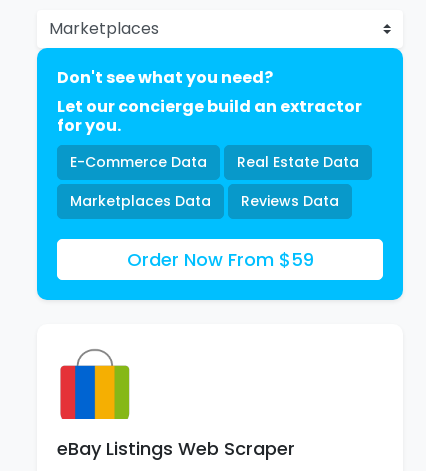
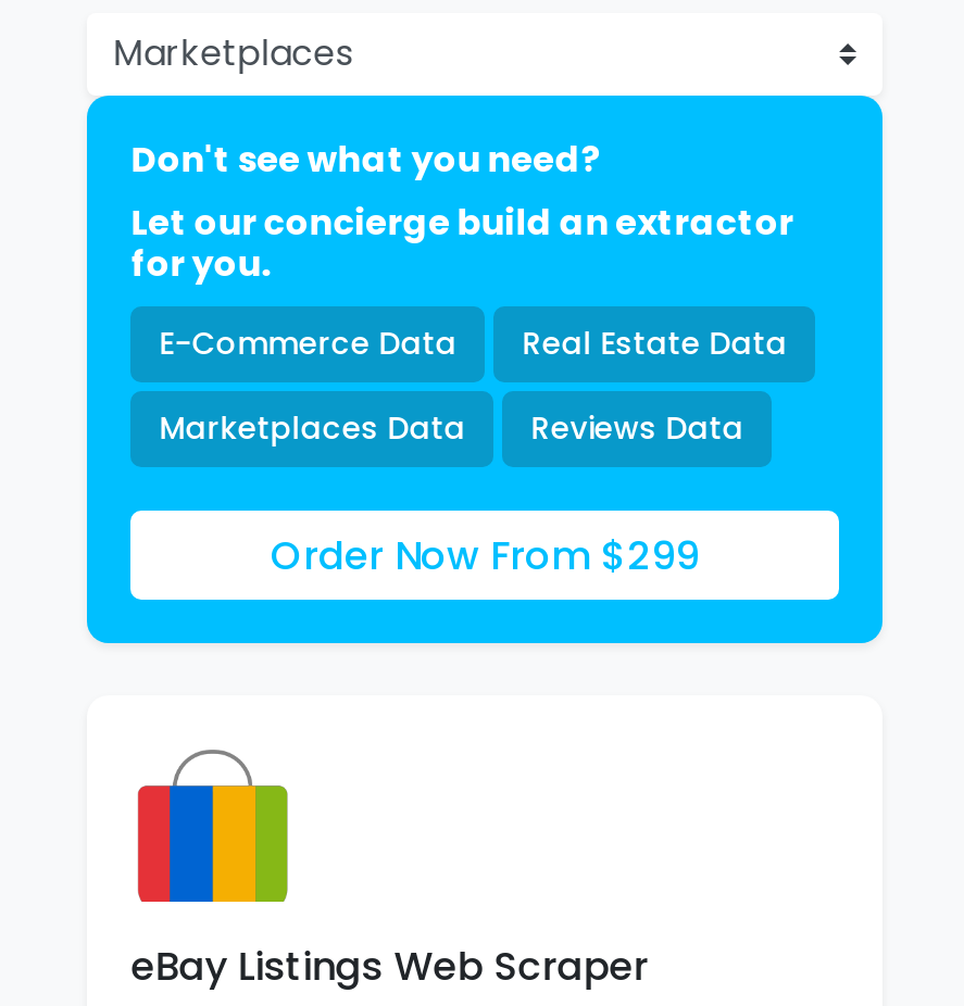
[126,247,313,272] Order Now From $59 -> [271,528,699,582] Order Now From $299

